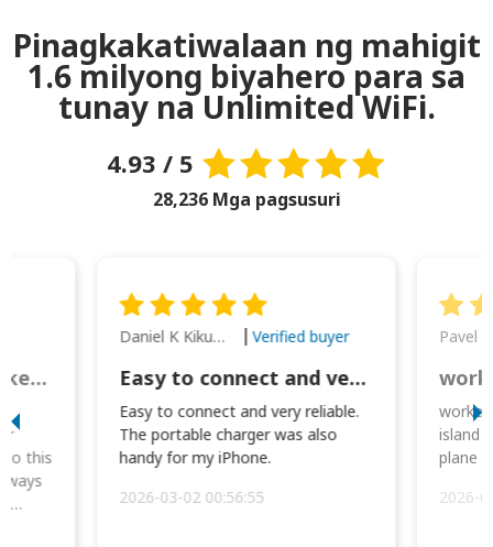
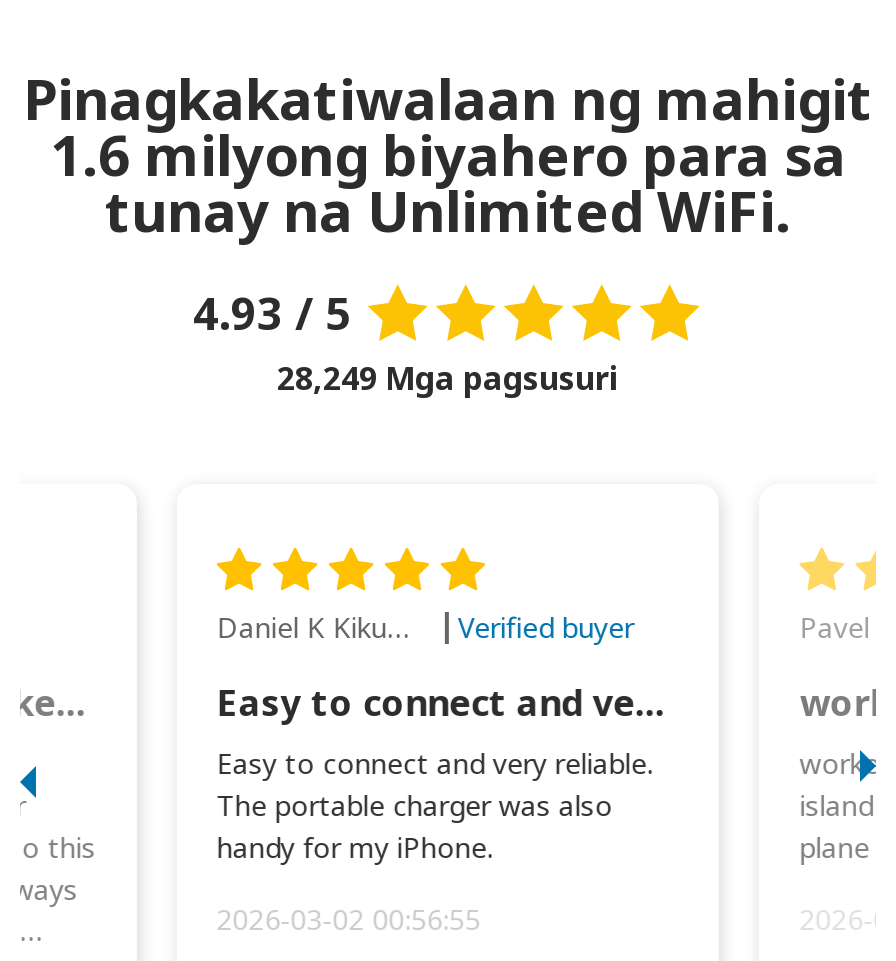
[152,187,341,211] 28,236 Mga pagsusuri -> [277,356,619,400] 28,249 Mga pagsusuri

